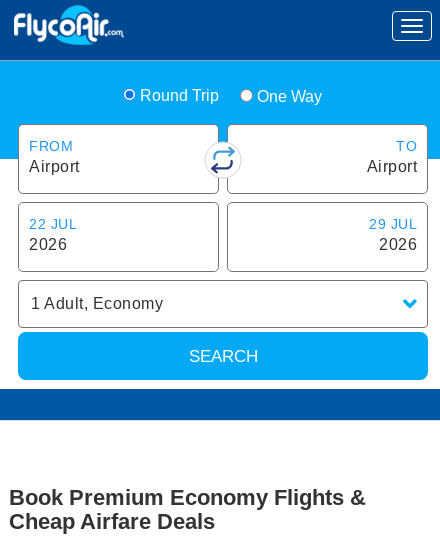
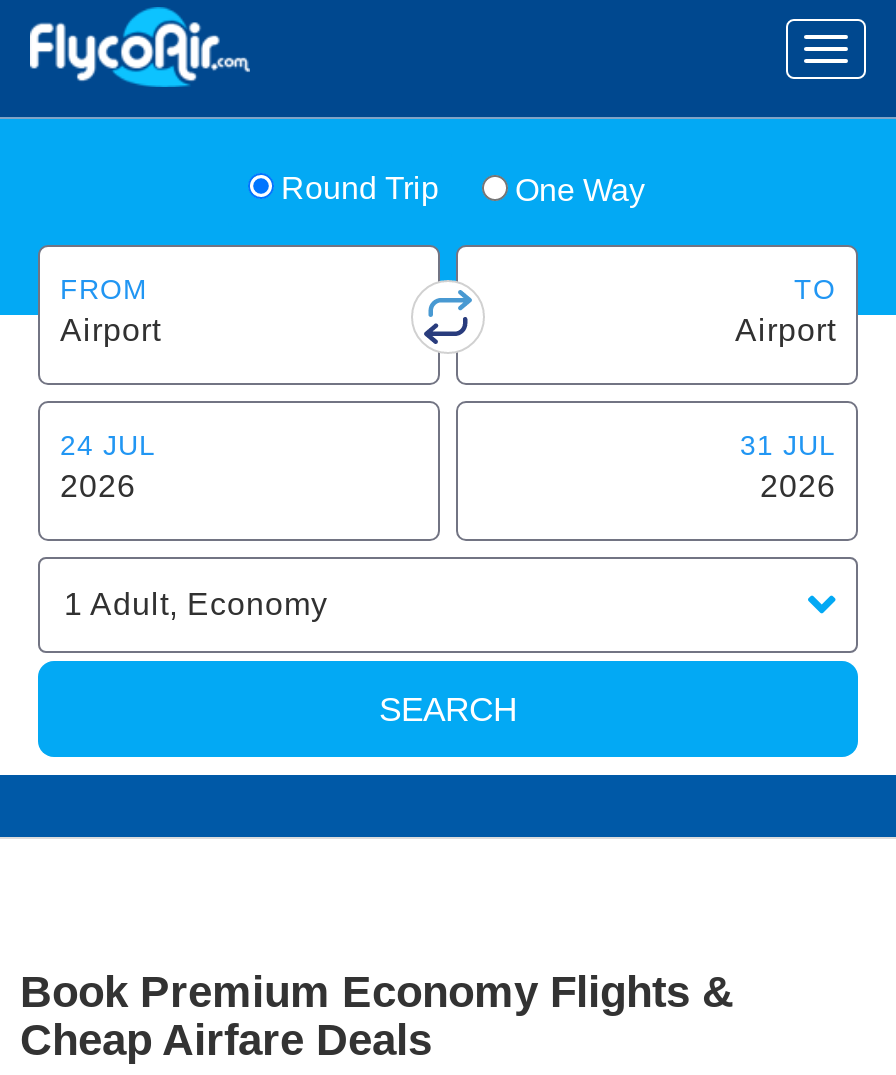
[29,216,77,232] 22 JUL -> [60,429,156,461] 24 JUL
[369,216,417,232] 29 JUL -> [740,429,836,461] 31 JUL

